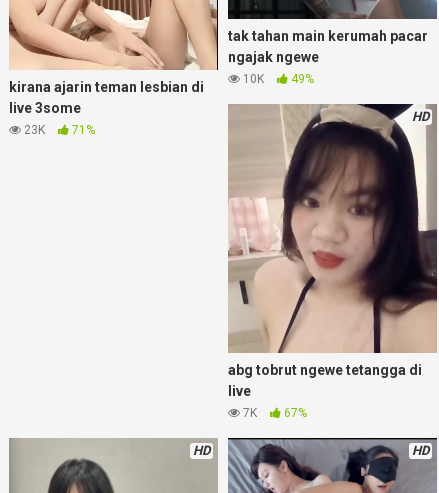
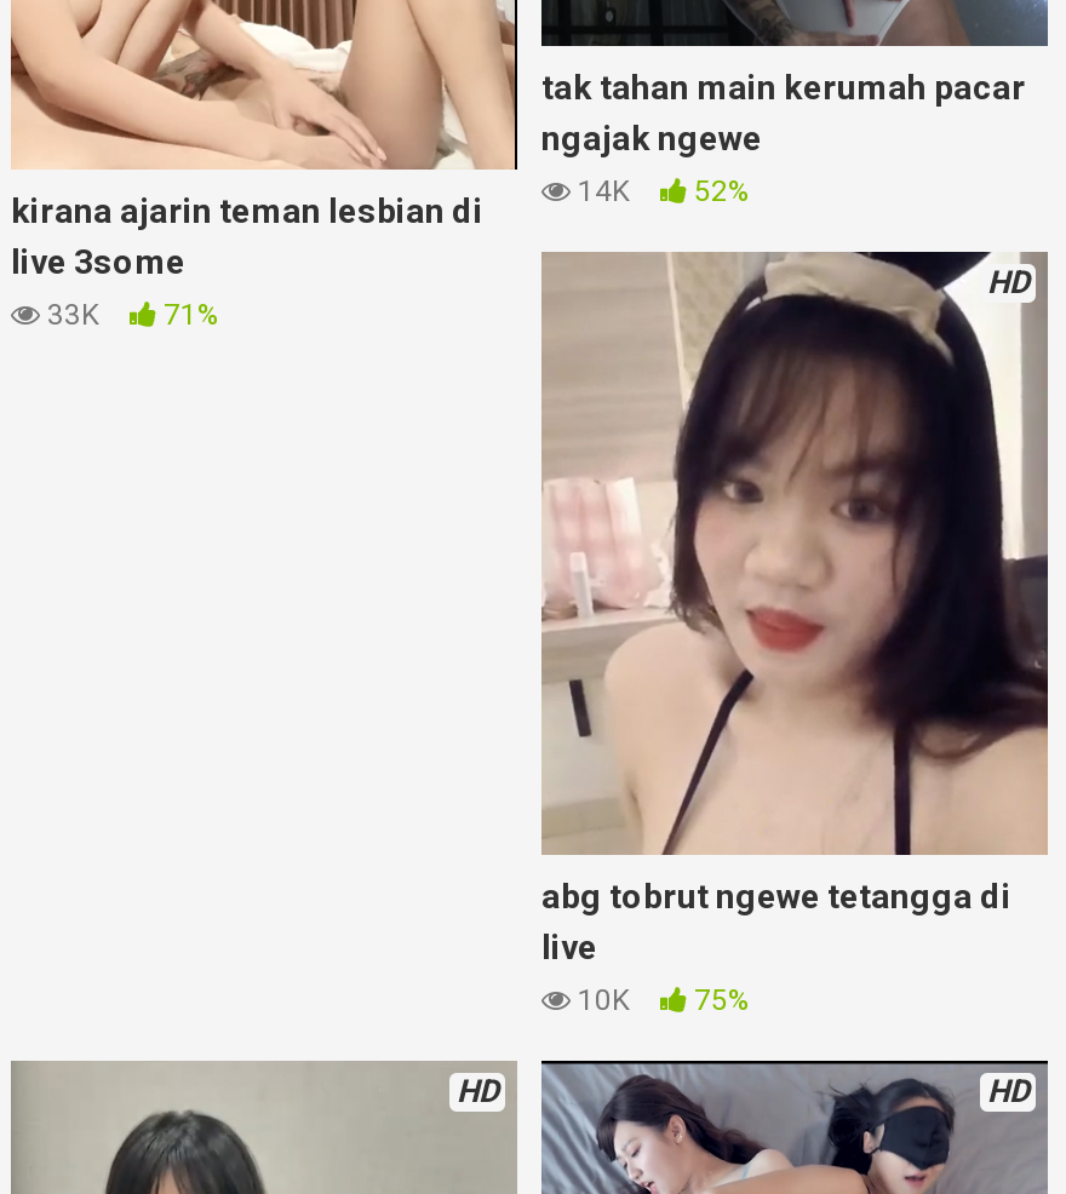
[240,72,314,86] 10K | 49% -> [571,175,750,209] 14K | 52%
[21,123,95,137] 23K 71% -> [40,297,219,331] 33K 71%
[240,406,307,420] 7K | 67% -> [571,985,750,1018] 10K | 75%

